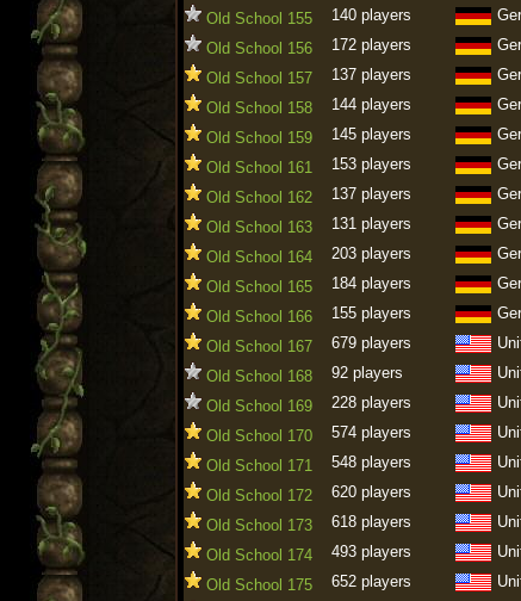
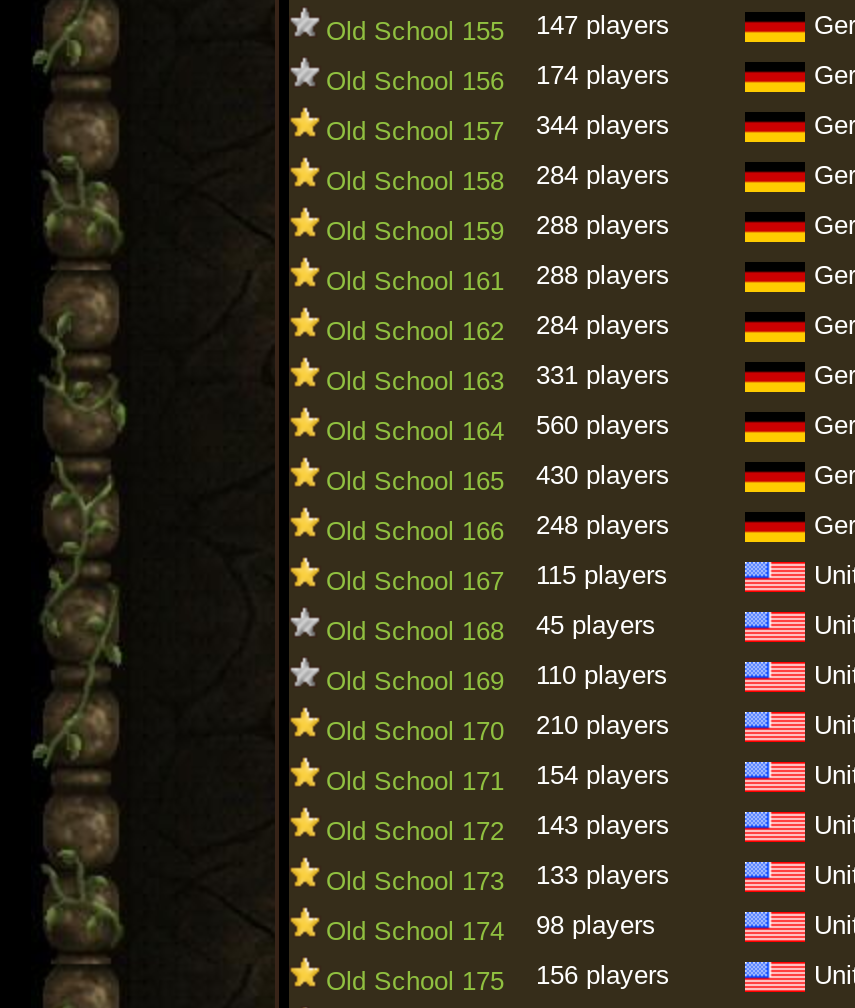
[206,6,411,27] Old School 155 140 players -> [326,10,670,46] Old School 155 147 players
[206,36,411,57] Old School 156 172 players -> [326,60,670,96] Old School 156 174 players
[206,66,411,87] Old School 157 137 players -> [326,110,670,146] Old School 157 344 players
[206,95,411,117] Old School 158 144 players -> [326,160,670,196] Old School 158 284 players
[206,125,411,147] Old School 159 145 players -> [326,210,670,246] Old School 159 288 players
[206,155,411,176] Old School 161 153 players -> [326,260,670,296] Old School 161 288 players
[206,185,411,206] Old School 162 137 players -> [326,310,670,346] Old School 162 284 players
[206,215,411,236] Old School 163 131 players -> [326,360,670,396] Old School 163 331 players
[206,244,411,266] Old School 164 203 players -> [326,410,670,446] Old School 164 560 players
[206,274,411,296] Old School 165 184 players -> [326,460,670,496] Old School 165 430 players
[206,304,411,326] Old School 166 155 players -> [326,510,670,546] Old School 166 248 players
[206,334,411,355] Old School 167 679 players -> [326,560,668,596] Old School 167 115 players
[206,364,402,385] Old School 168 92 players -> [326,610,656,646] Old School 168 45 players
[206,394,411,415] Old School 169 228 players -> [326,660,668,696] Old School 169 110 players
[206,423,411,445] Old School 170 574 players -> [326,710,670,746] Old School 170 210 players
[206,453,411,475] Old School 171 548 players -> [326,760,670,796] Old School 171 154 players
[206,483,411,504] Old School 172 620 players -> [326,810,670,846] Old School 172 143 players
[206,513,411,534] Old School 173 618 players -> [326,860,670,896] Old School 173 133 players
[206,543,411,564] Old School 174 493 players -> [326,910,656,946] Old School 174 98 players
[206,572,411,594] Old School 175 652 players -> [326,960,670,996] Old School 175 156 players

